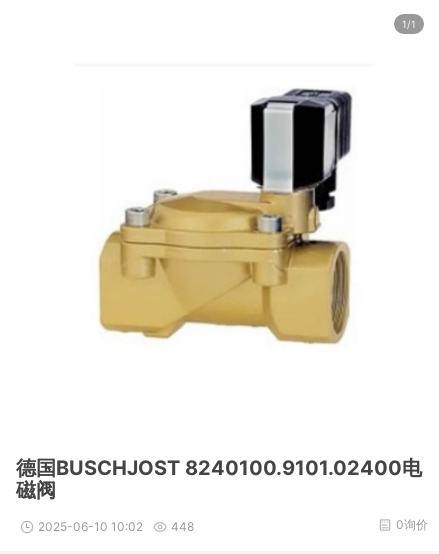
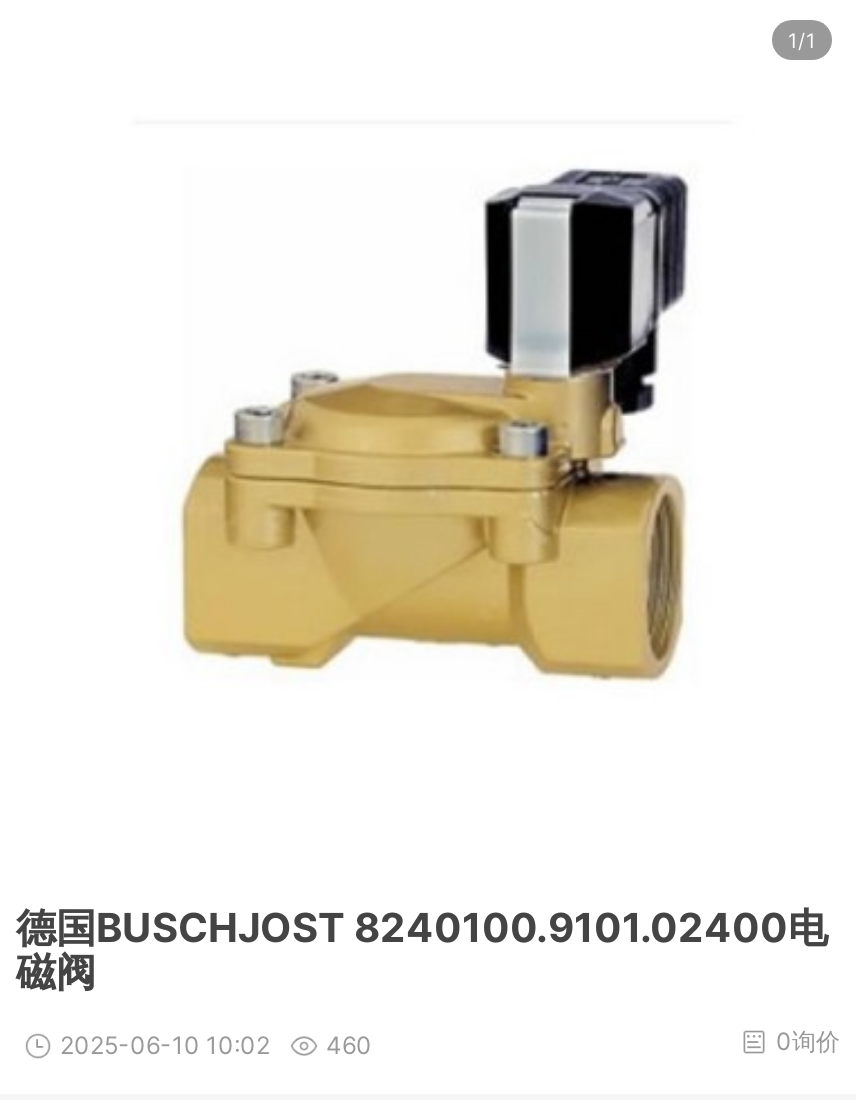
[38,519,194,534] 2025-06-10 10:02 448 -> [60,1030,372,1060] 2025-06-10 10:02 460

